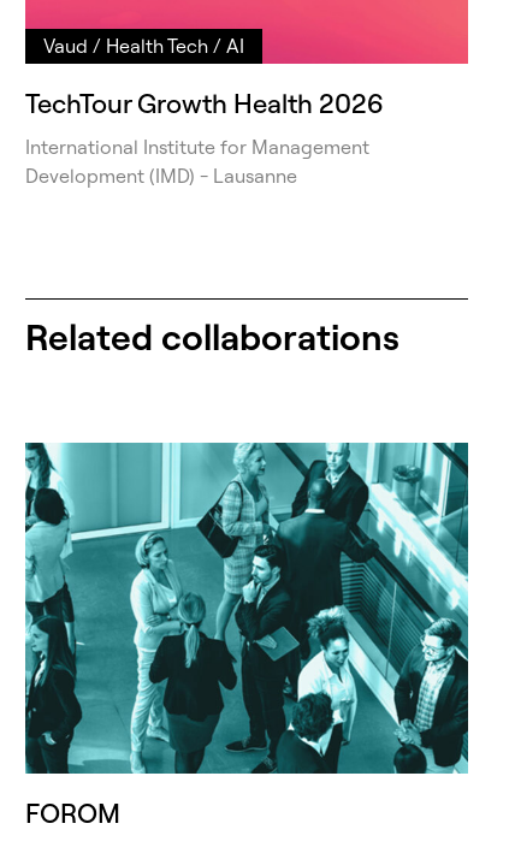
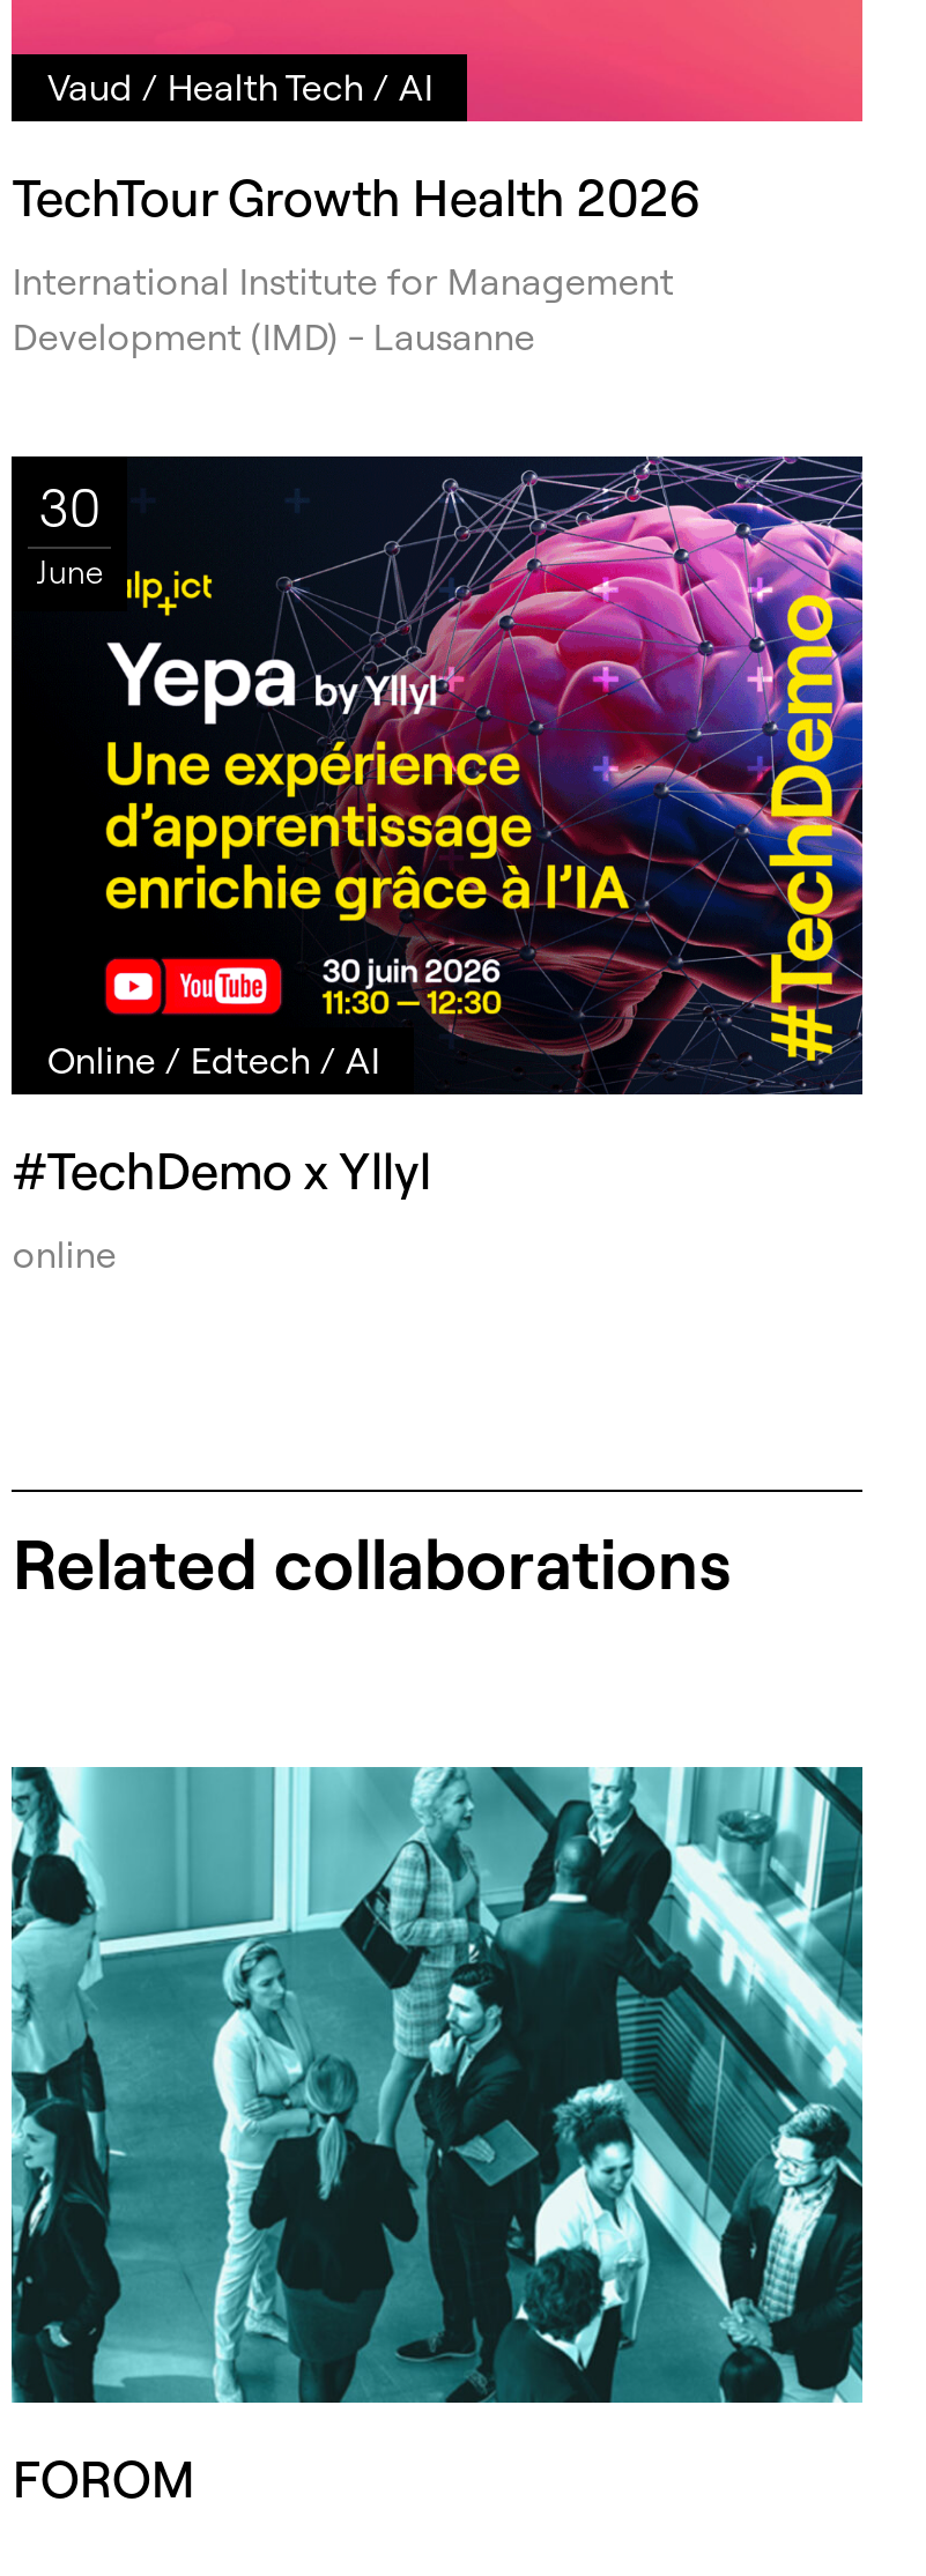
none -> [9,453,865,1098] [image] | 30 | June
none -> [12,1036,431,1277] Online / Edtech / AI | #TechDemo x Yllyl | online

